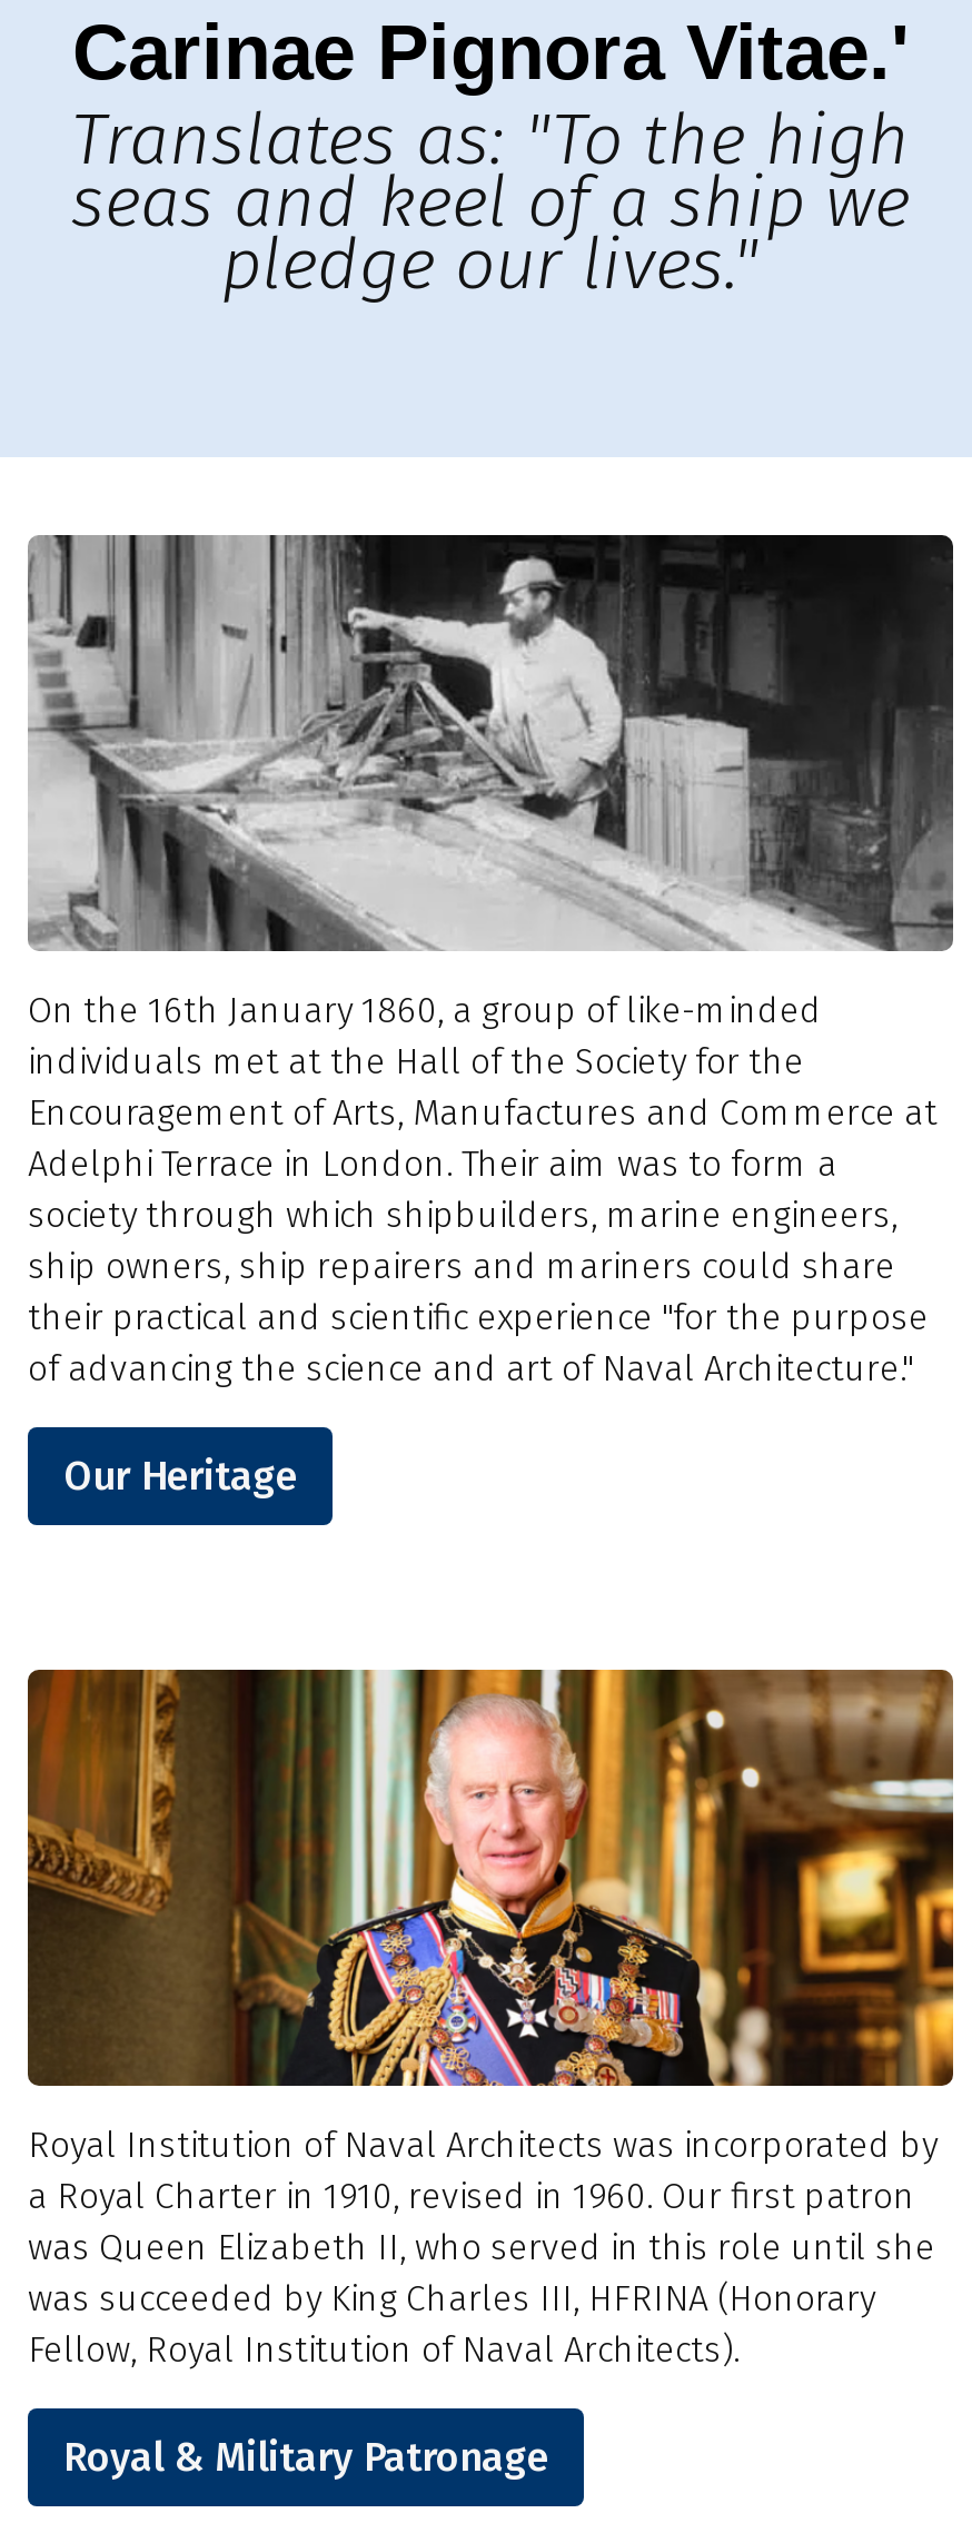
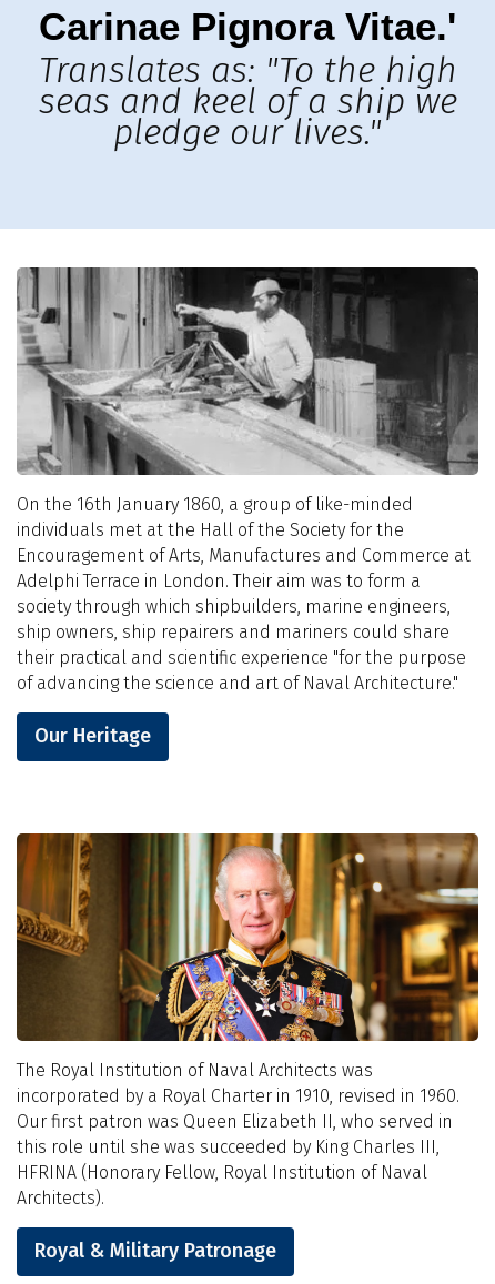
[28,2124,938,2371] Royal Institution of Naval Architects was incorporated by | a Royal Charter in 1910, revised in 1960. Our first patron | was Queen Elizabeth II, who served in this role until she | was succeeded by King Charles III, HFRINA (Honorary | Fellow, Royal Institution of Naval Architects). -> [17,1060,459,1208] The Royal Institution of Naval Architects was | incorporated by a Royal Charter in 1910, revised in 1960. | Our first patron was Queen Elizabeth II, who served in | this role until she was succeeded by King Charles III, | HFRINA (Honorary Fellow, Royal Institution of Naval | Architects).

